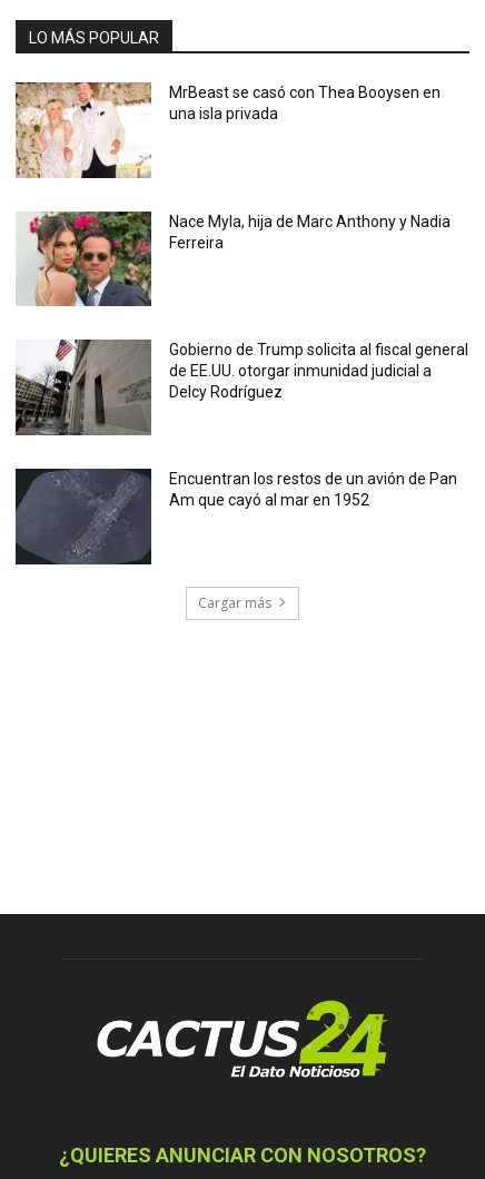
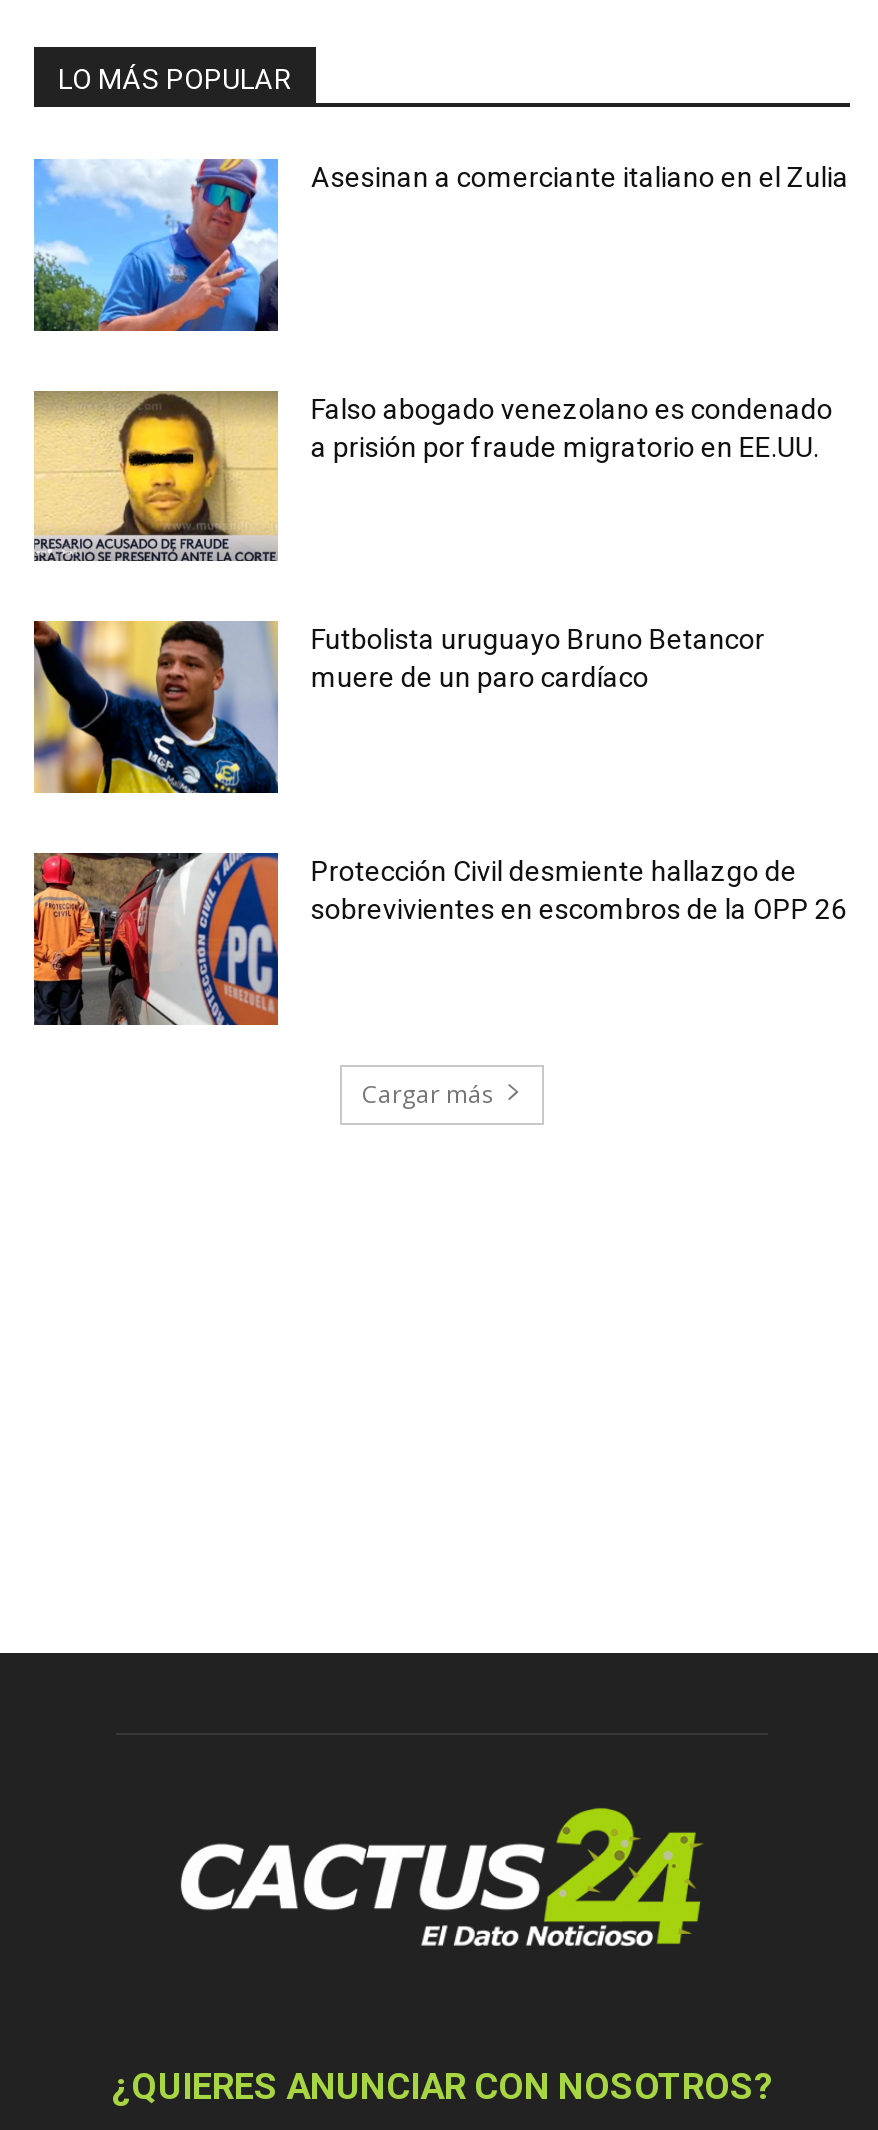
[14,81,441,179] [image] | MrBeast se casó con Thea Booysen en | una isla privada -> [32,157,849,333] [image] | Asesinan a comerciante italiano en el Zulia
[17,210,451,307] [image] | Nace Myla, hija de Marc Anthony y Nadia | Ferreira -> [34,389,833,563] [image] | Falso abogado venezolano es condenado | a prisión por fraude migratorio en EE.UU.
[14,338,469,436] [image] | Gobierno de Trump solicita al fiscal general | de EE.UU. otorgar inmunidad judicial a | Delcy Rodríguez -> [32,619,765,795] [image] | Futbolista uruguayo Bruno Betancor | muere de un paro cardíaco
[14,468,458,566] [image] | Encuentran los restos de un avión de Pan | Am que cayó al mar en 1952 -> [32,851,847,1027] [image] | Protección Civil desmiente hallazgo de | sobrevivientes en escombros de la OPP 26

